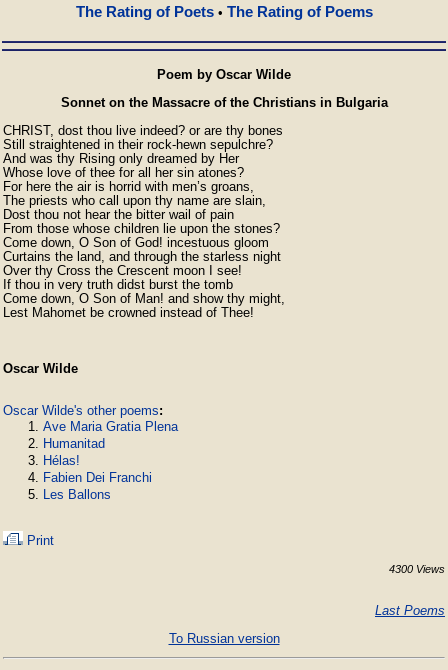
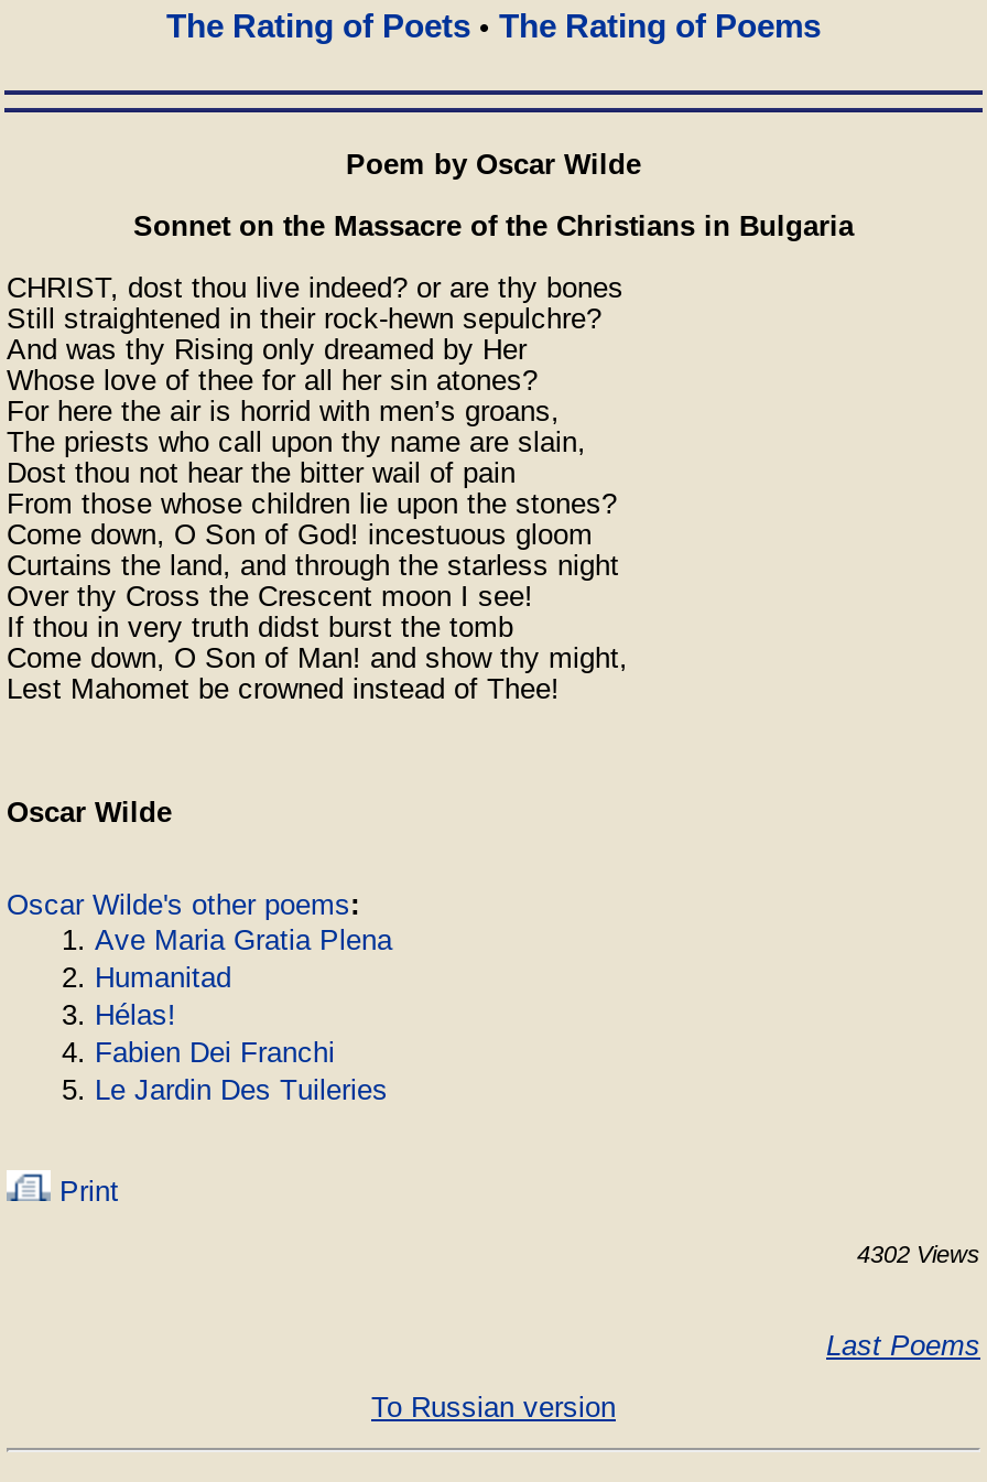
[43,487,111,502] Les Ballons -> [95,1073,388,1106] Le Jardin Des Tuileries
[389,563,445,575] 4300 Views -> [857,1241,980,1267] 4302 Views

